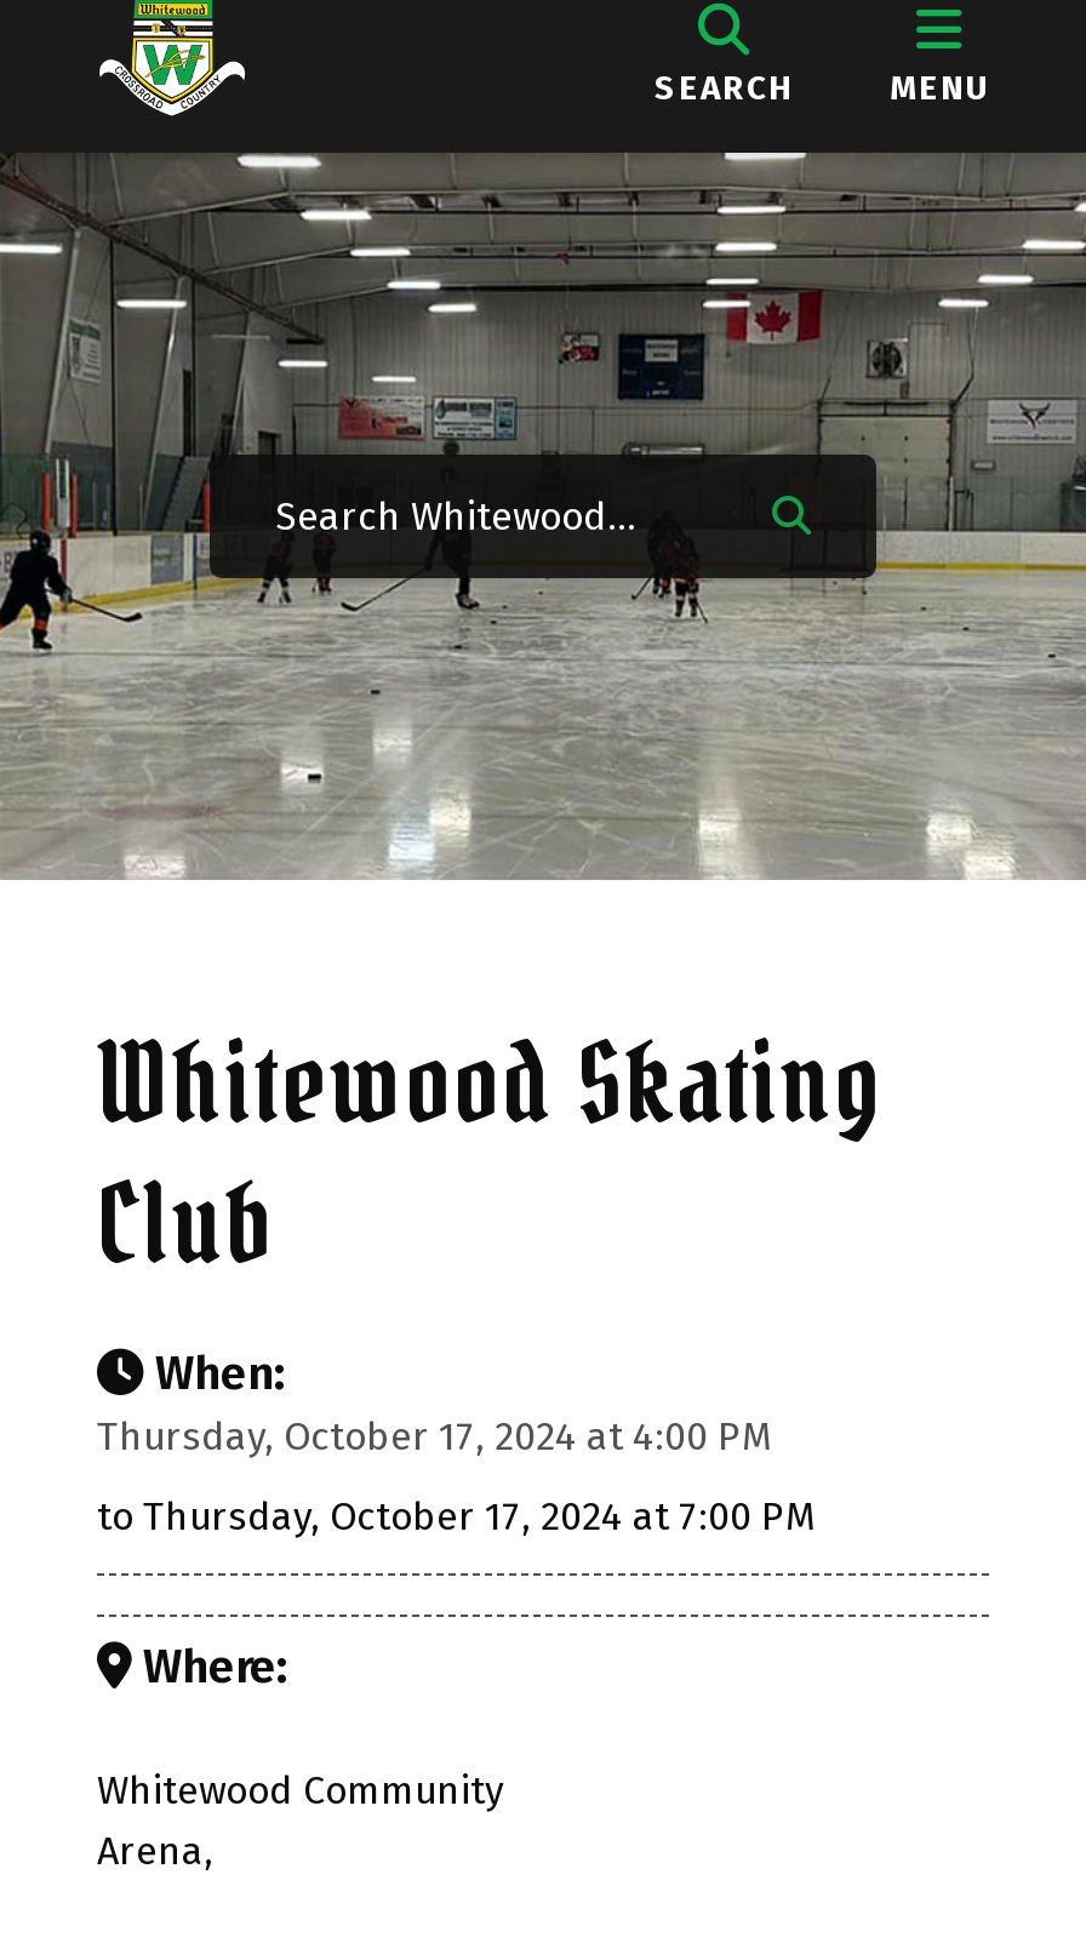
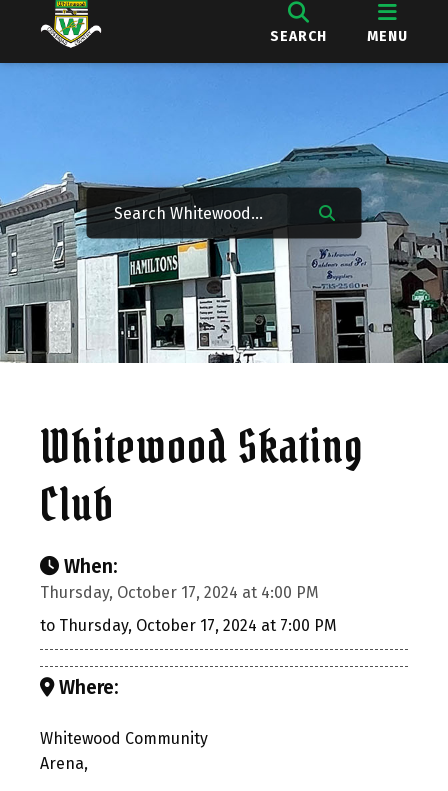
[7,150,1079,882] [image] -> [3,62,445,364] [image]

